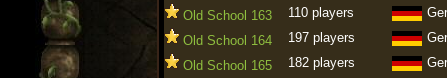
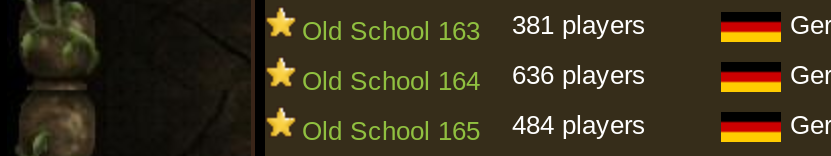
[182,5,353,23] Old School 163 110 players -> [302,10,646,46] Old School 163 381 players
[182,30,354,48] Old School 164 197 players -> [302,60,646,96] Old School 164 636 players
[182,55,354,73] Old School 165 182 players -> [302,110,646,146] Old School 165 484 players

